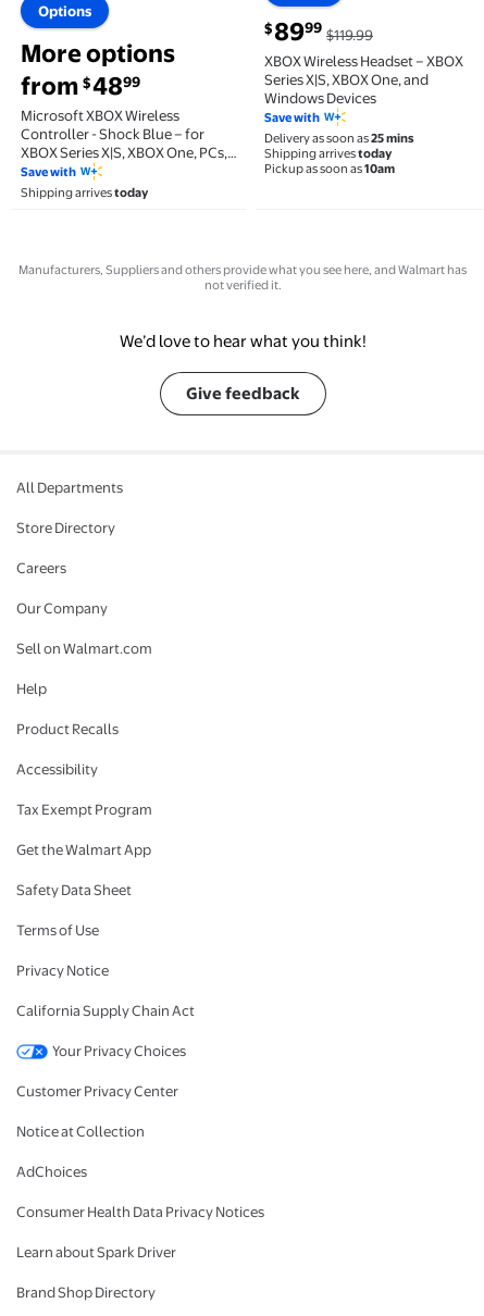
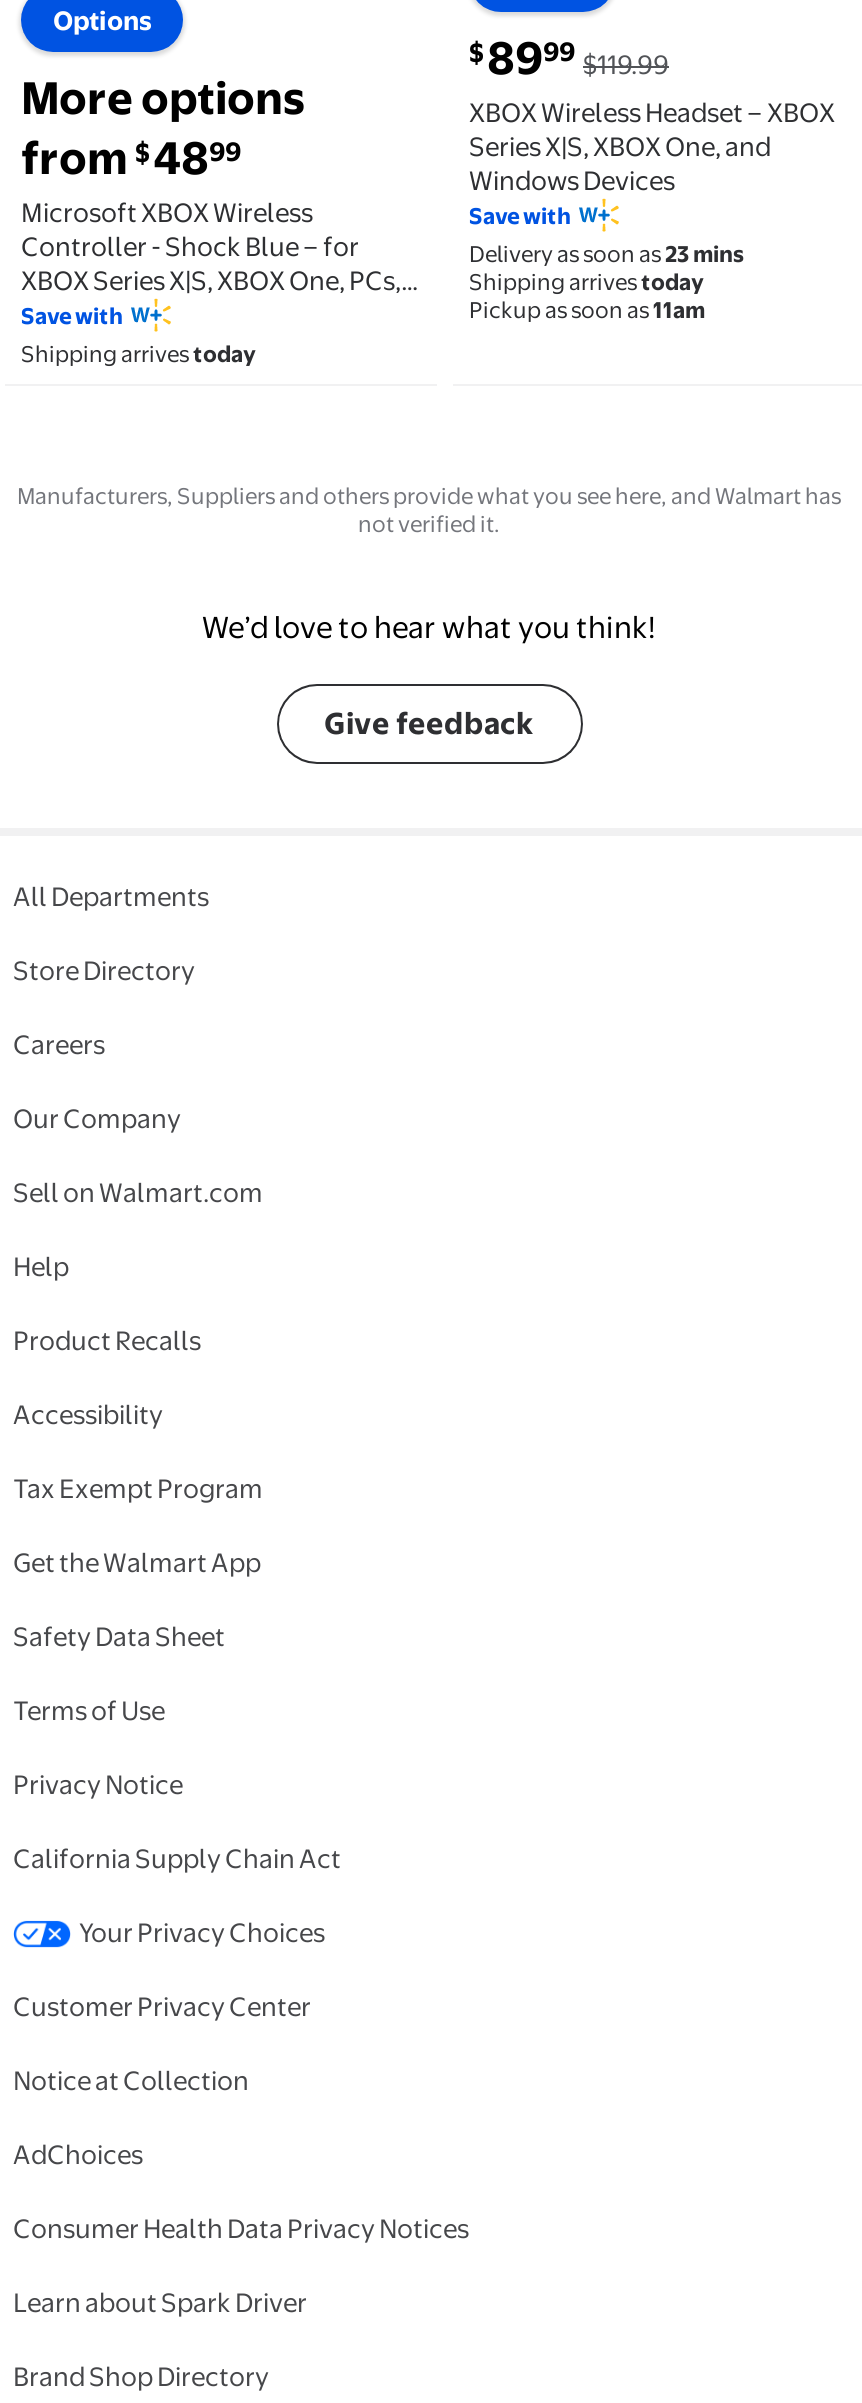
[264,131,414,146] Delivery as soon as 25 mins -> [469,240,745,268] Delivery as soon as 23 mins
[264,161,395,176] Pickup as soon as 10am -> [469,296,705,324] Pickup as soon as 11am

